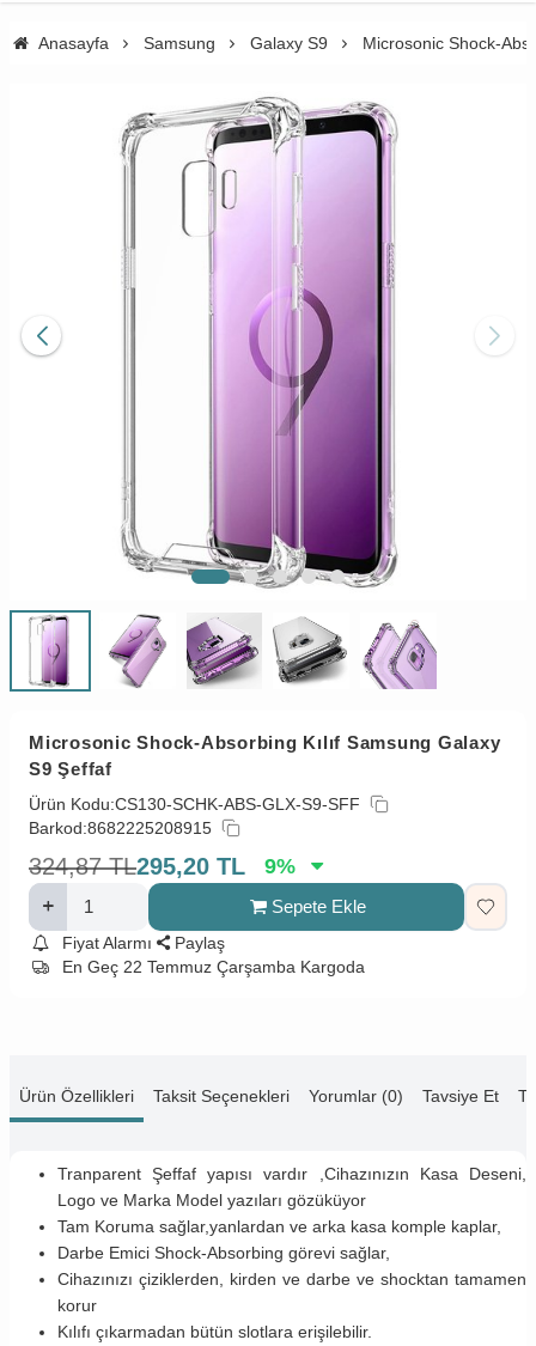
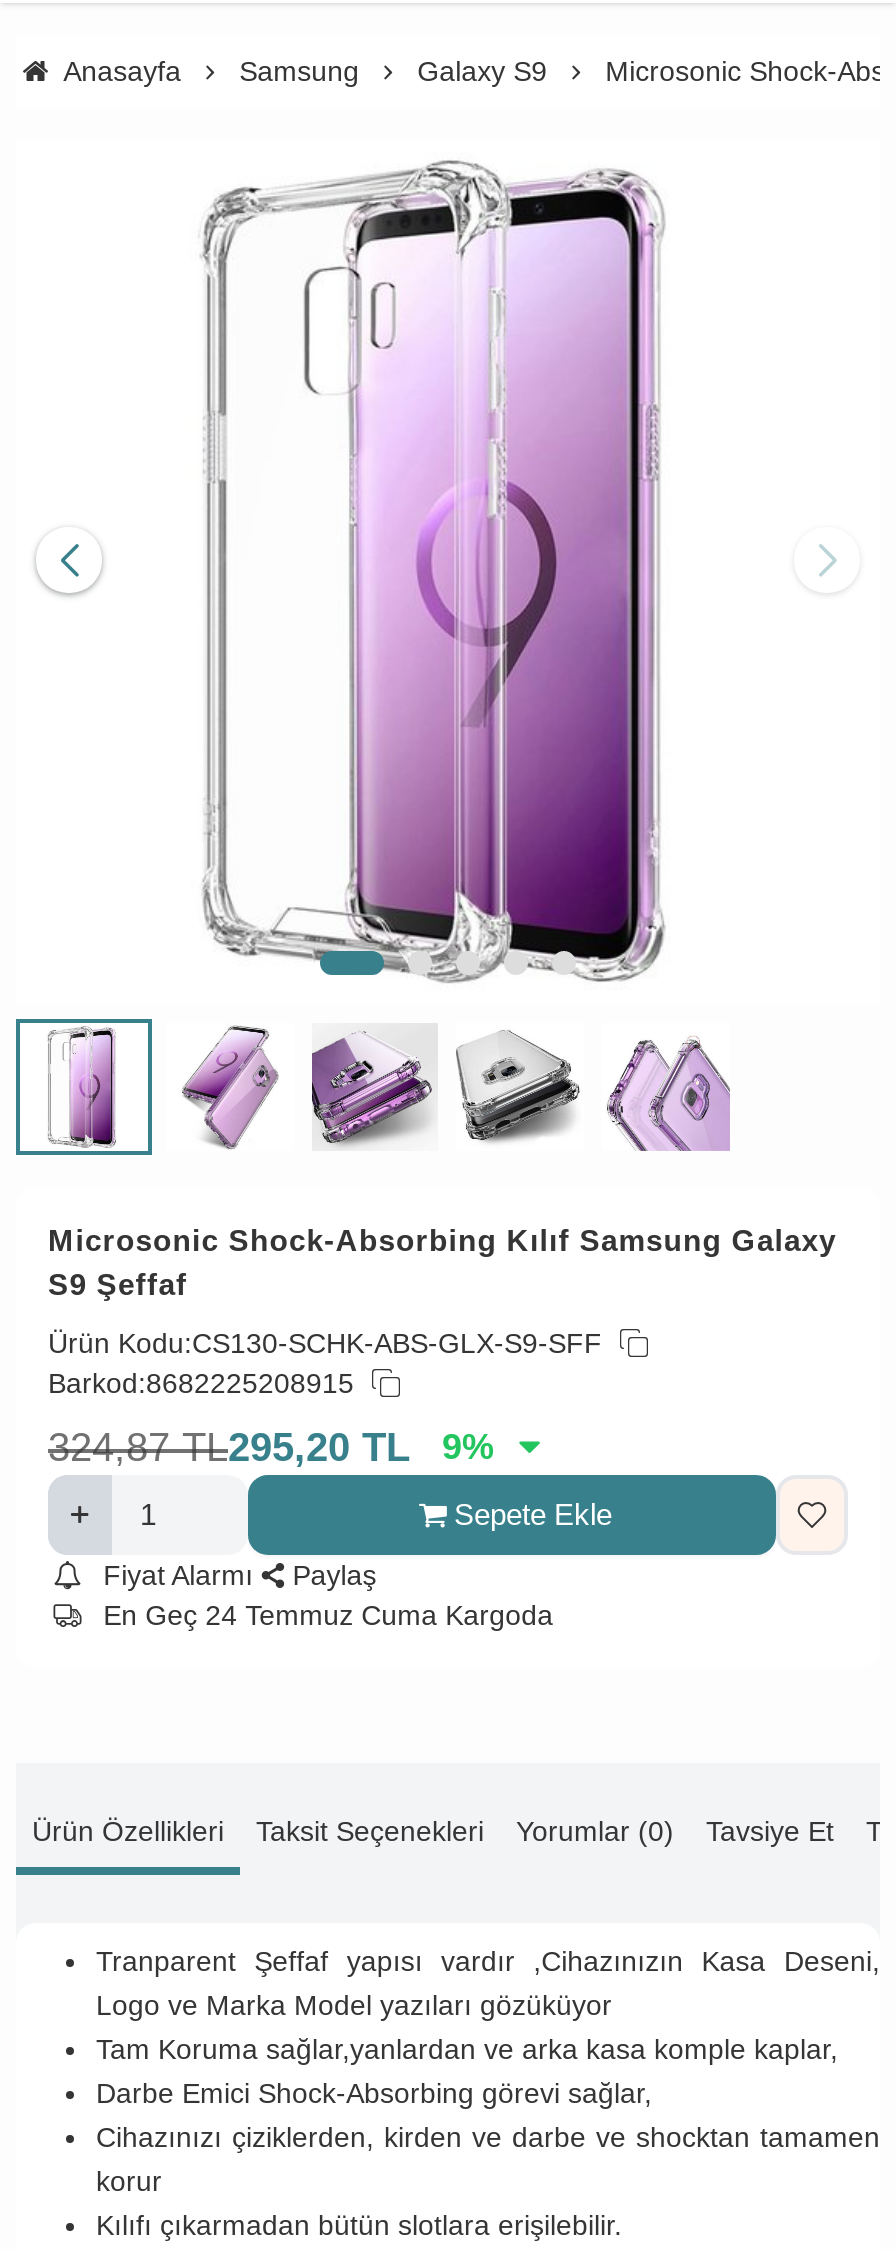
[62,957,364,976] En Geç 22 Temmuz Çarşamba Kargoda -> [103,1599,553,1631] En Geç 24 Temmuz Cuma Kargoda

